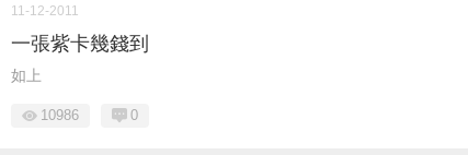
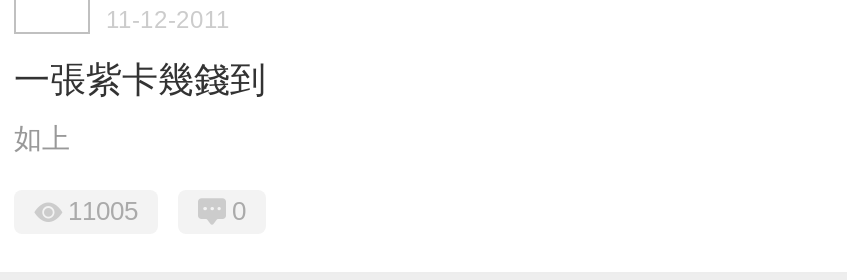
[41,107,79,123] 10986 -> [68,196,138,226] 11005

